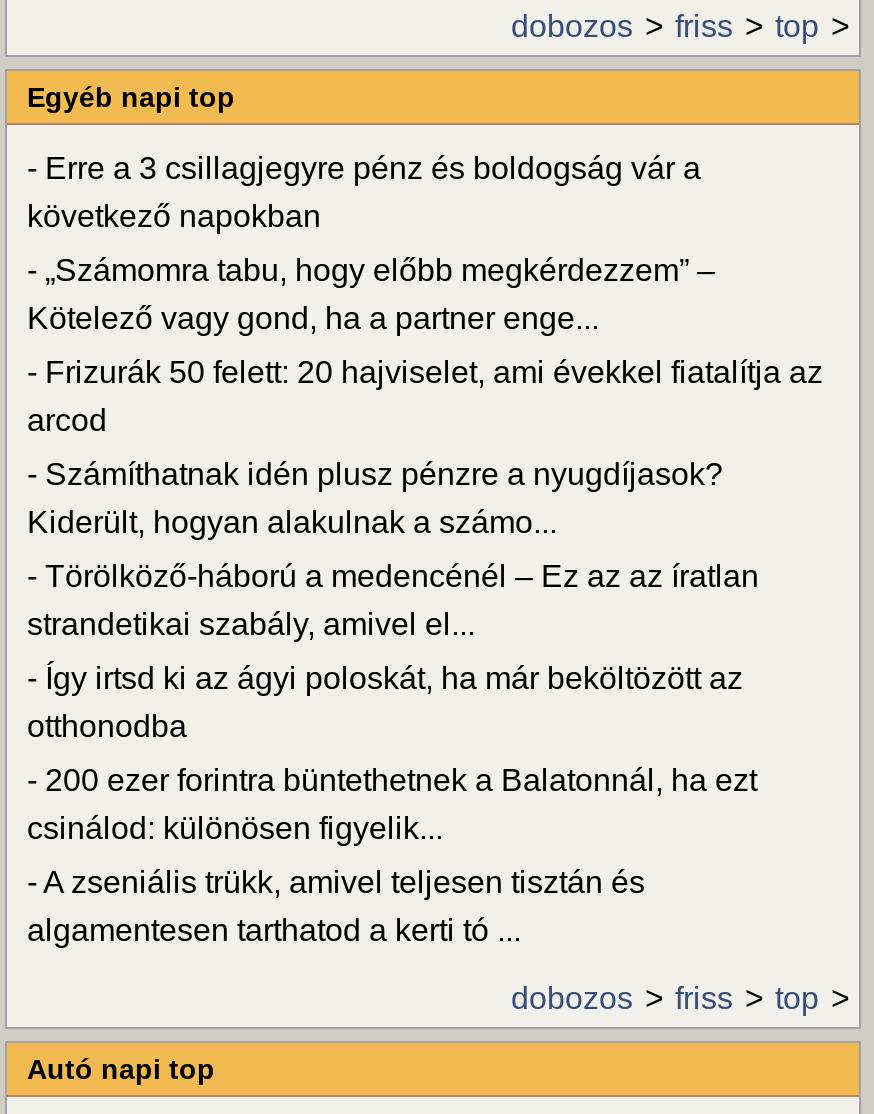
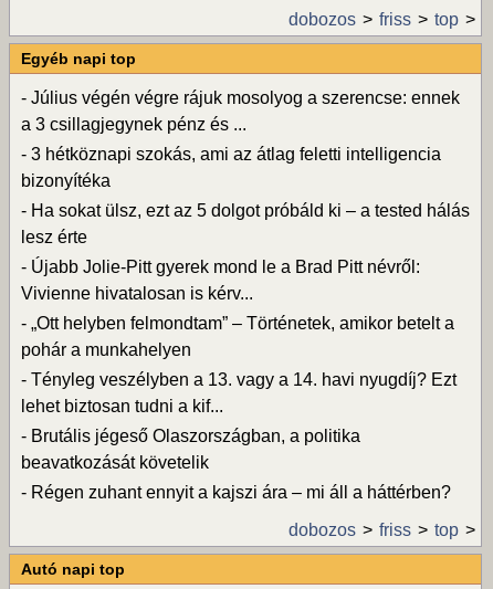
[27,151,701,233] - Erre a 3 csillagjegyre pénz és boldogság vár a | következő napokban -> [21,88,460,134] - Július végén végre rájuk mosolyog a szerencse: ennek | a 3 csillagjegynek pénz és ...
[27,253,715,335] - „Számomra tabu, hogy előbb megkérdezzem” – | Kötelező vagy gond, ha a partner enge... -> [21,145,441,190] - 3 hétköznapi szokás, ami az átlag feletti intelligencia | bizonyítéka
[27,355,823,437] - Frizurák 50 felett: 20 hajviselet, ami évekkel fiatalítja az | arcod -> [21,201,470,246] - Ha sokat ülsz, ezt az 5 dolgot próbáld ki – a tested hálás | lesz érte
[27,457,723,539] - Számíthatnak idén plusz pénzre a nyugdíjasok? | Kiderült, hogyan alakulnak a számo... -> [21,257,420,303] - Újabb Jolie-Pitt gyerek mond le a Brad Pitt névről: | Vivienne hivatalosan is kérv...
[27,559,759,641] - Törölköző-háború a medencénél – Ez az az íratlan | strandetikai szabály, amivel el... -> [21,314,454,359] - „Ott helyben felmondtam” – Történetek, amikor betelt a | pohár a munkahelyen
[27,661,743,743] - Így irtsd ki az ágyi poloskát, ha már beköltözött az | otthonodba -> [21,370,457,416] - Tényleg veszélyben a 13. vagy a 14. havi nyugdíj? Ezt | lehet biztosan tudni a kif...
[27,763,757,845] - 200 ezer forintra büntethetnek a Balatonnál, ha ezt | csinálod: különösen figyelik... -> [21,427,360,472] - Brutális jégeső Olaszországban, a politika | beavatkozását követelik
[27,865,645,947] - A zseniális trükk, amivel teljesen tisztán és | algamentesen tarthatod a kerti tó ... -> [21,483,451,502] - Régen zuhant ennyit a kajszi ára – mi áll a háttérben?

